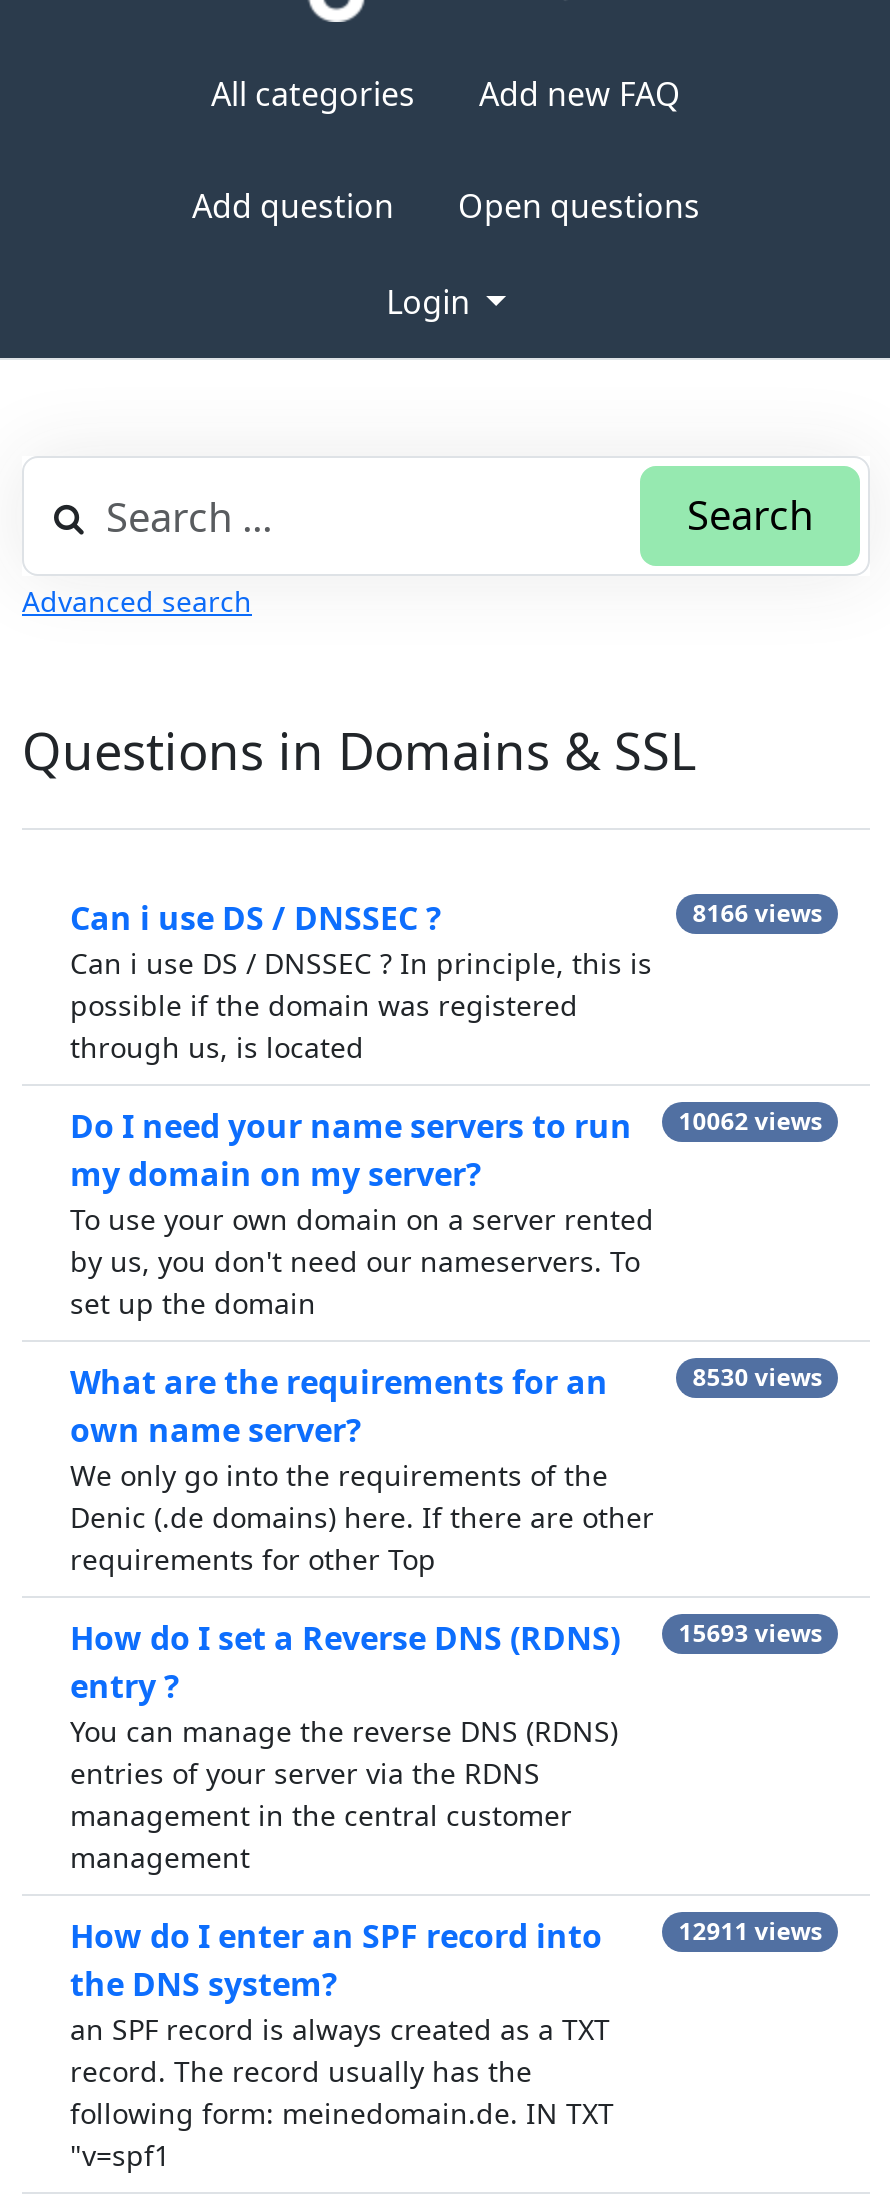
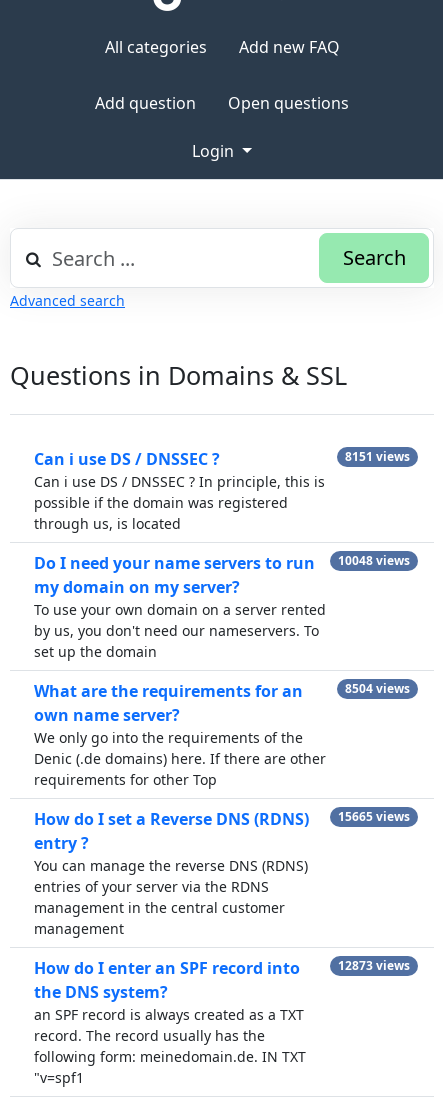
[692,896,822,930] 8166 views -> [345,448,410,465] 8151 views
[70,1104,822,1148] Do I need your name servers to run 10062 views -> [34,552,410,574] Do I need your name servers to run 10048 views
[692,1360,822,1394] 8530 views -> [345,680,410,697] 8504 views
[70,1616,822,1660] How do I set a Reverse DNS (RDNS) 15693 views -> [34,808,410,830] How do I set a Reverse DNS (RDNS) 15665 views
[678,1914,822,1948] 12911 views -> [338,957,410,974] 12873 views

